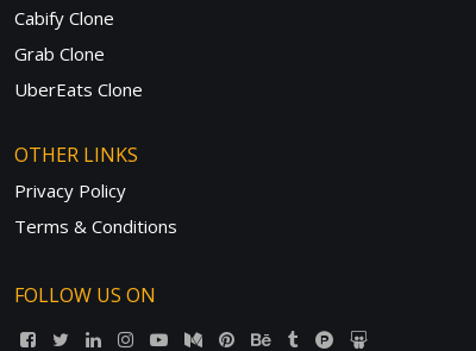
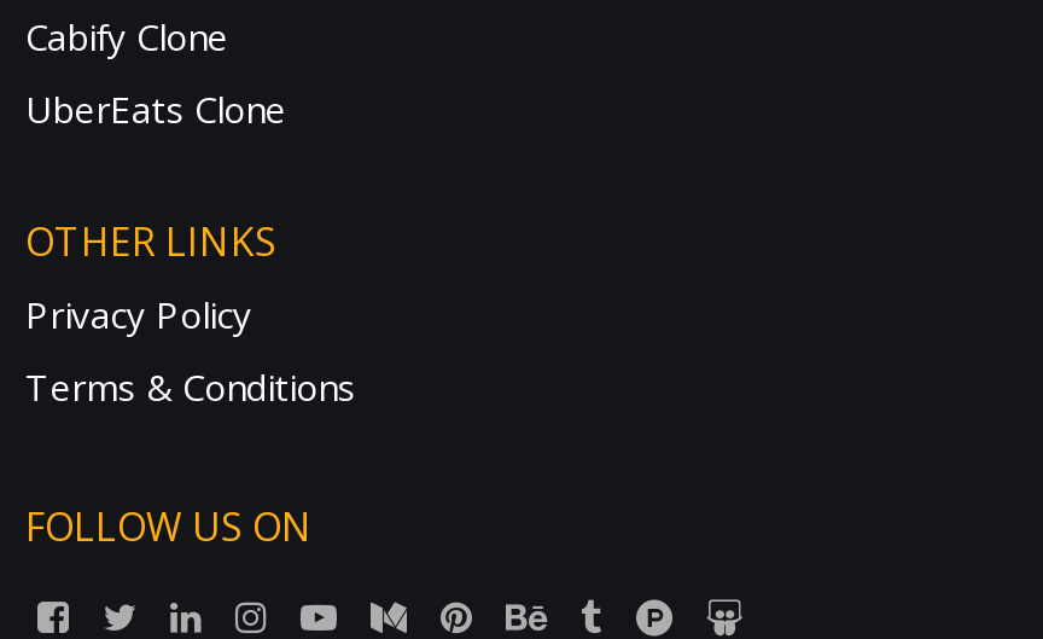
[14,42,105,65] Grab Clone -> none

